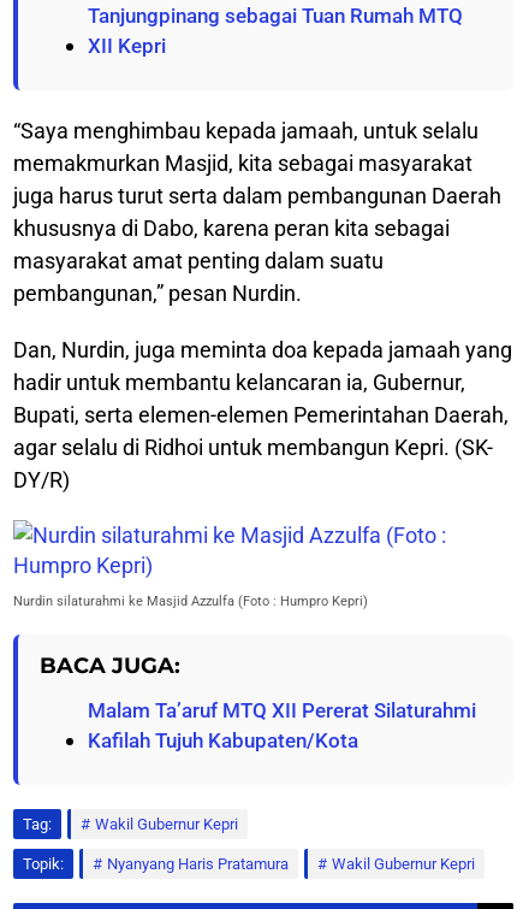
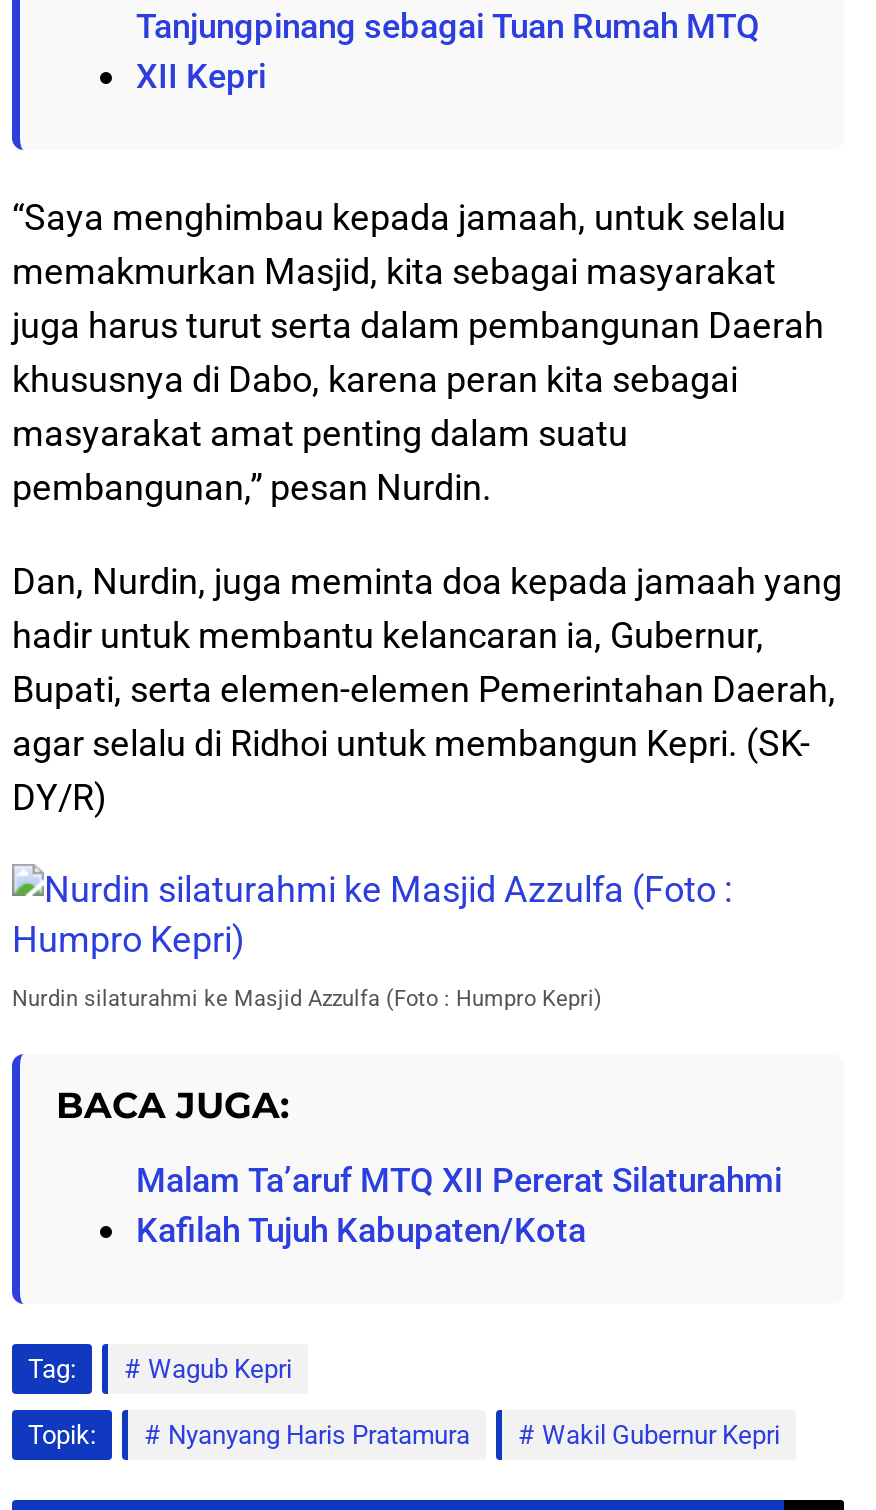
[95,815,238,833] Wakil Gubernur Kepri -> [148,1354,292,1384] Wagub Kepri

